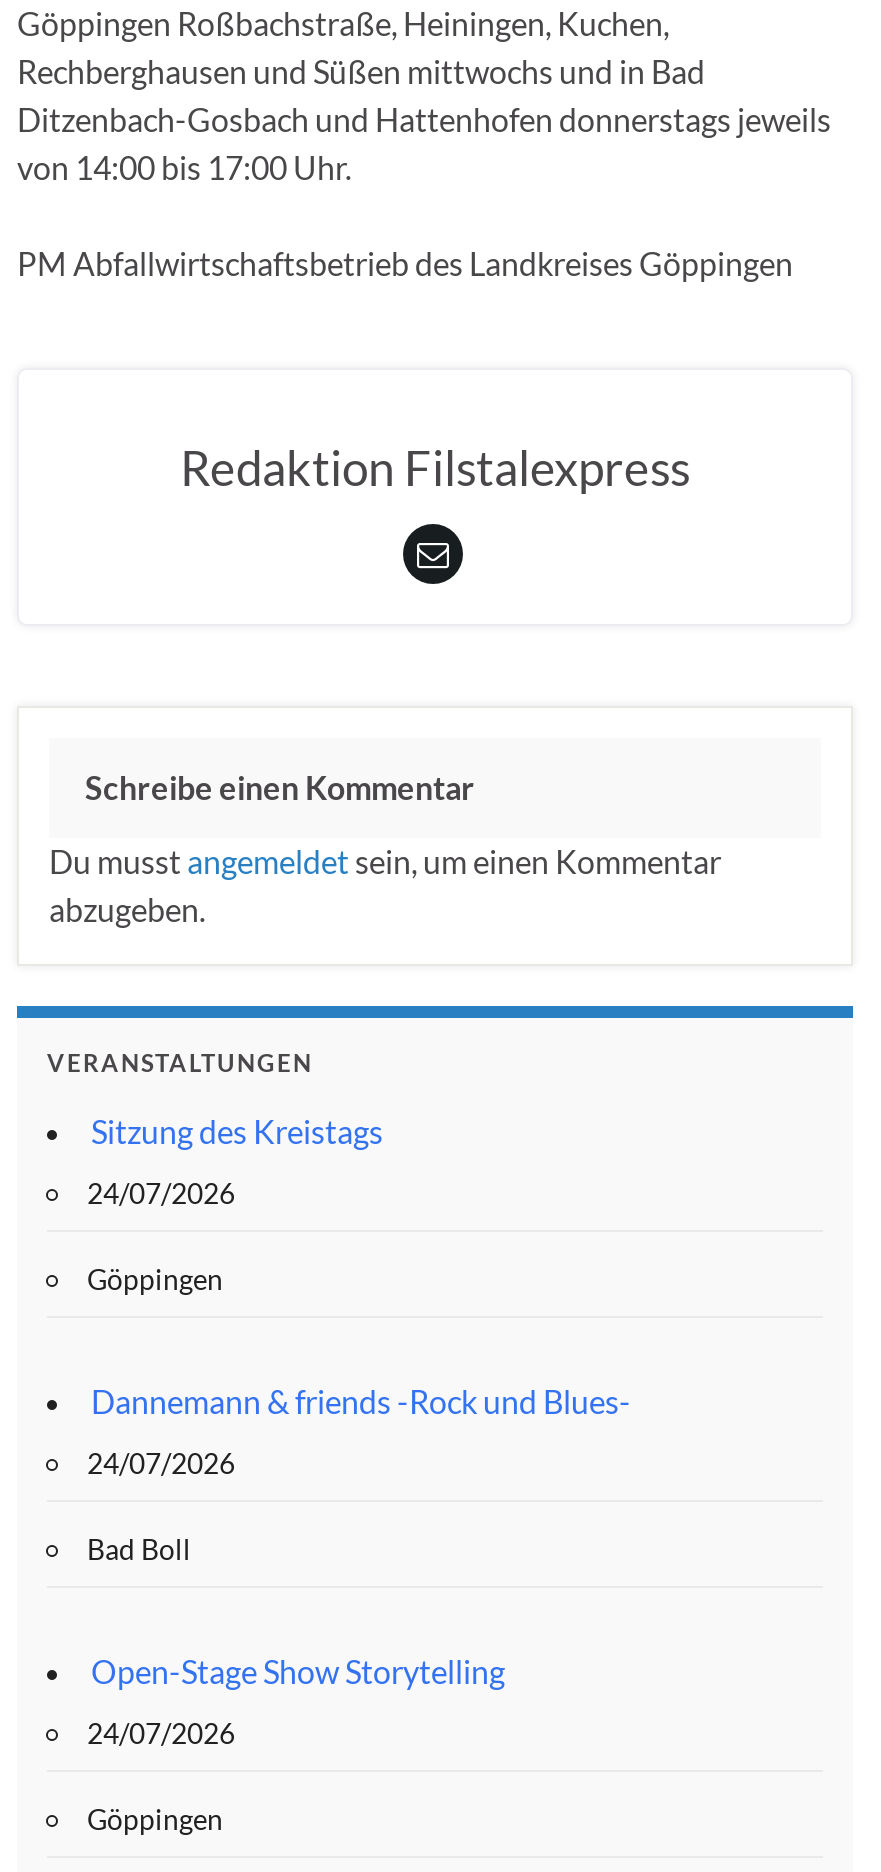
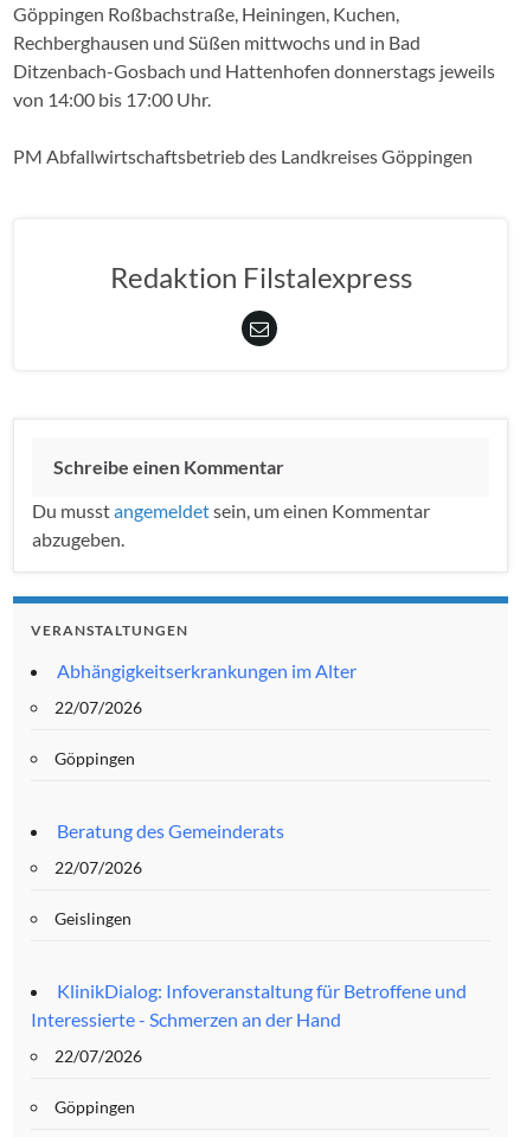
[91,1112,383,1150] Sitzung des Kreistags -> [57,659,357,682] Abhängigkeitserkrankungen im Alter
[87,1176,235,1210] 24/07/2026 -> [54,697,142,717] 22/07/2026
[91,1382,631,1420] Dannemann & friends -Rock und Blues- -> [57,819,284,842] Beratung des Gemeinderats
[87,1446,235,1480] 24/07/2026 -> [54,857,142,877] 22/07/2026
[87,1532,191,1566] Bad Boll -> [54,908,131,928] Geislingen
[91,1652,505,1690] Open-Stage Show Storytelling -> [31,979,467,1030] KlinikDialog: Infoveranstaltung für Betroffene und | Interessierte - Schmerzen an der Hand
[87,1716,235,1750] 24/07/2026 -> [54,1046,142,1066] 22/07/2026

